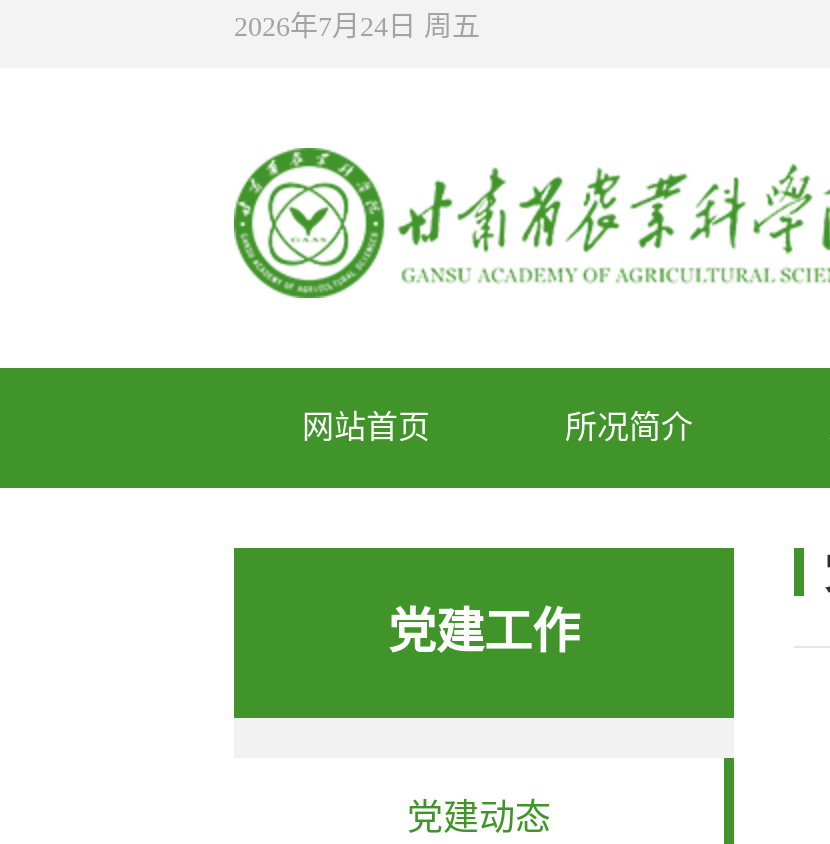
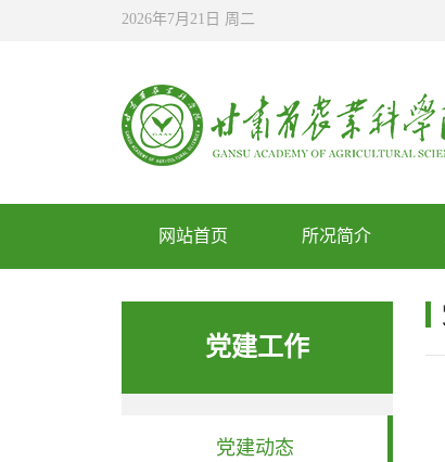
[234,12,480,42] 2026年7月24日 周五 -> [122,11,255,27] 2026年7月21日 周二

